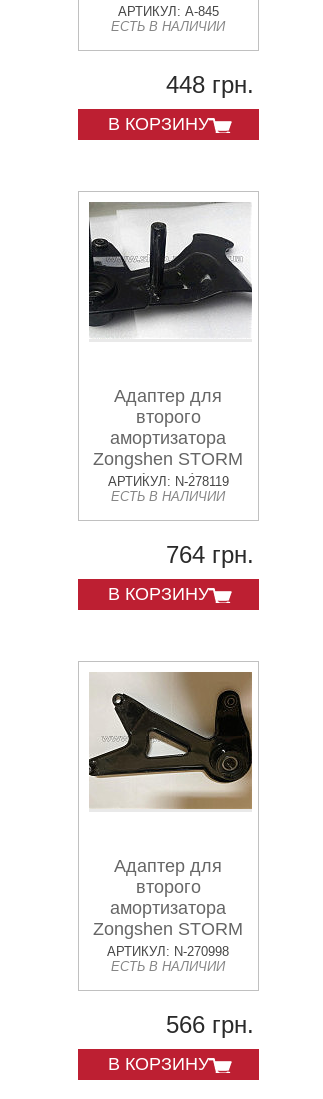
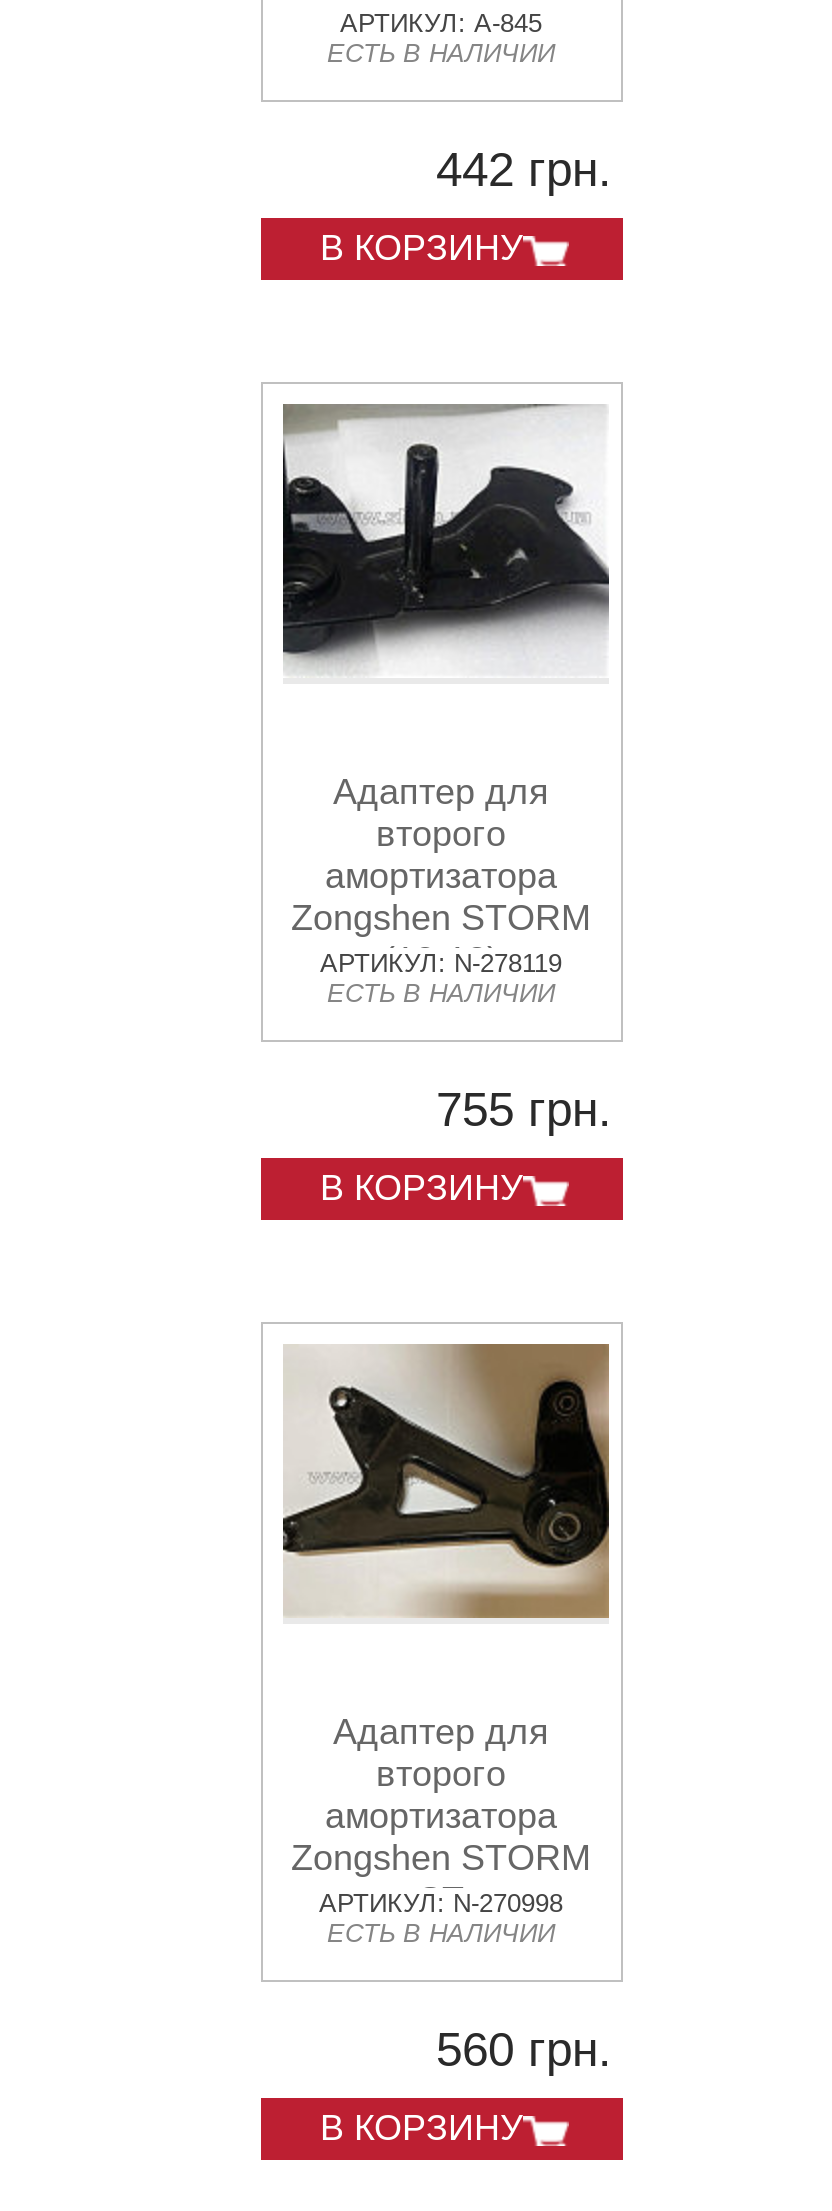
[165,71,253,98] 448 грн. -> [436,142,612,196] 442 грн.
[165,541,253,568] 764 грн. -> [436,1082,612,1136] 755 грн.
[165,1011,253,1038] 566 грн. -> [436,2022,612,2076] 560 грн.

